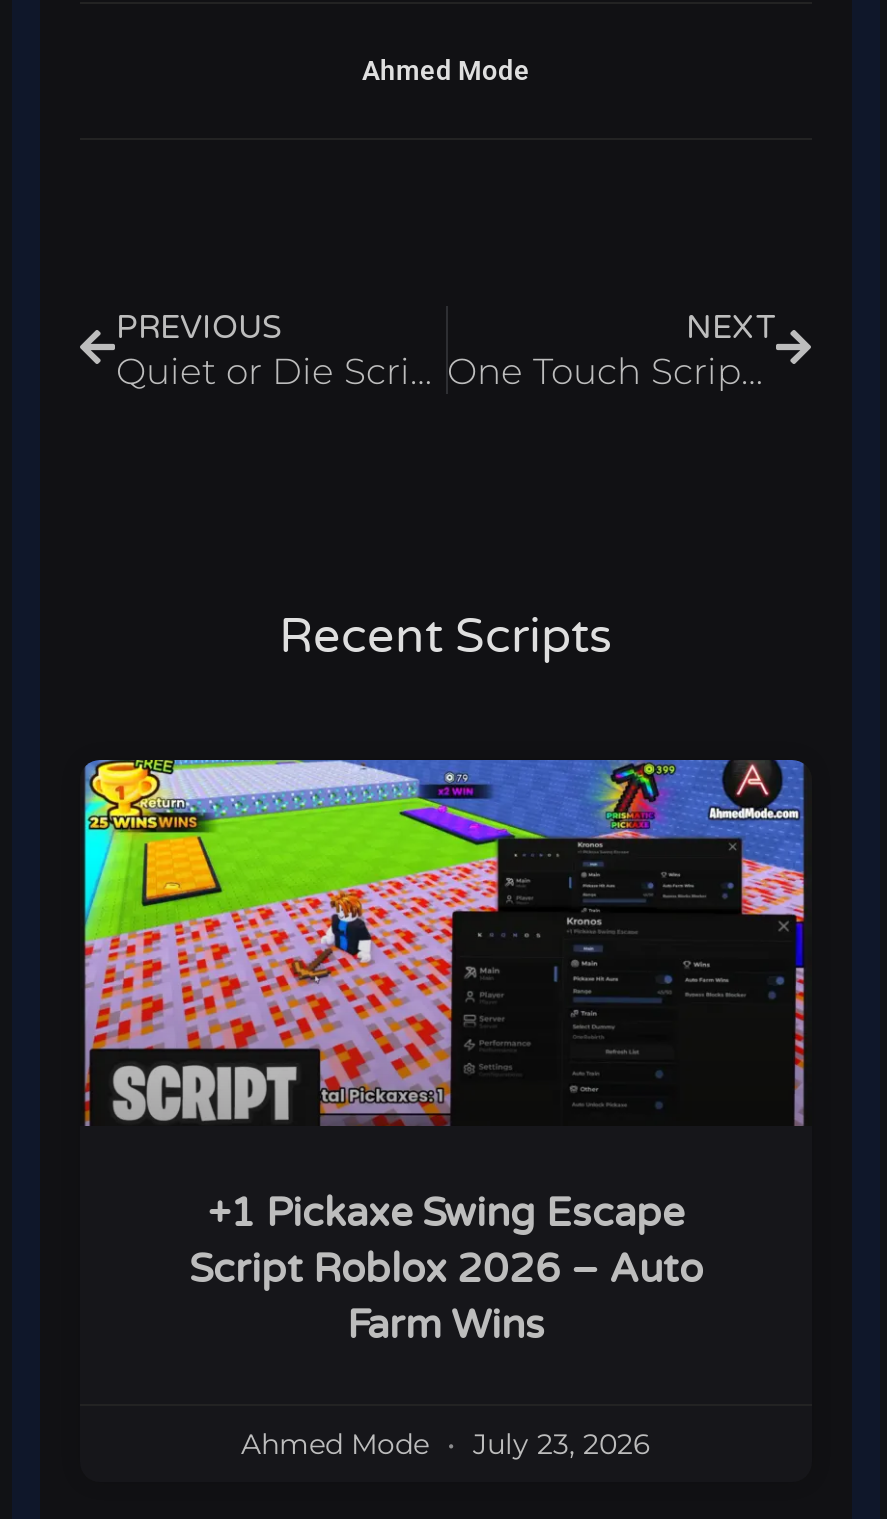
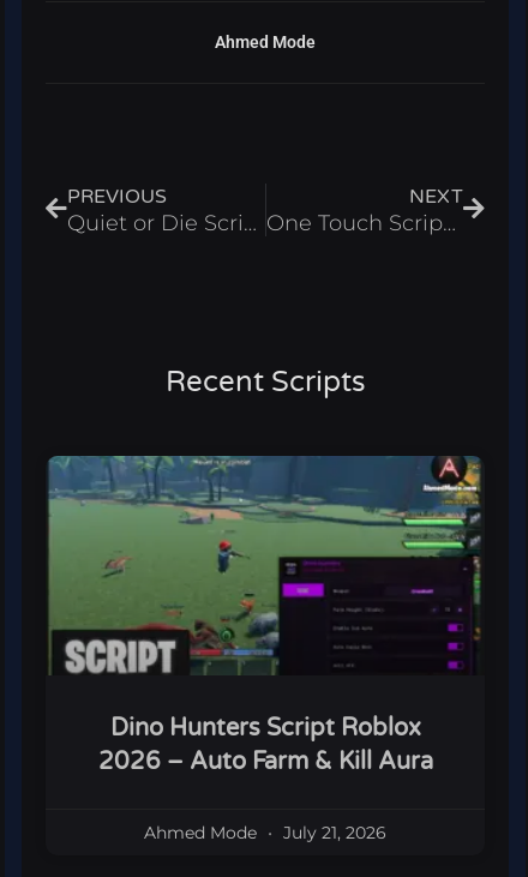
[84,758,806,1350] [image] | +1 Pickaxe Swing Escape | Script Roblox 2026 – Auto | Farm Wins -> [47,455,481,776] [image] | Dino Hunters Script Roblox | 2026 – Auto Farm & Kill Aura
[241,1426,651,1462] Ahmed Mode July 23, 2026 -> [144,822,386,844] Ahmed Mode July 21, 2026

